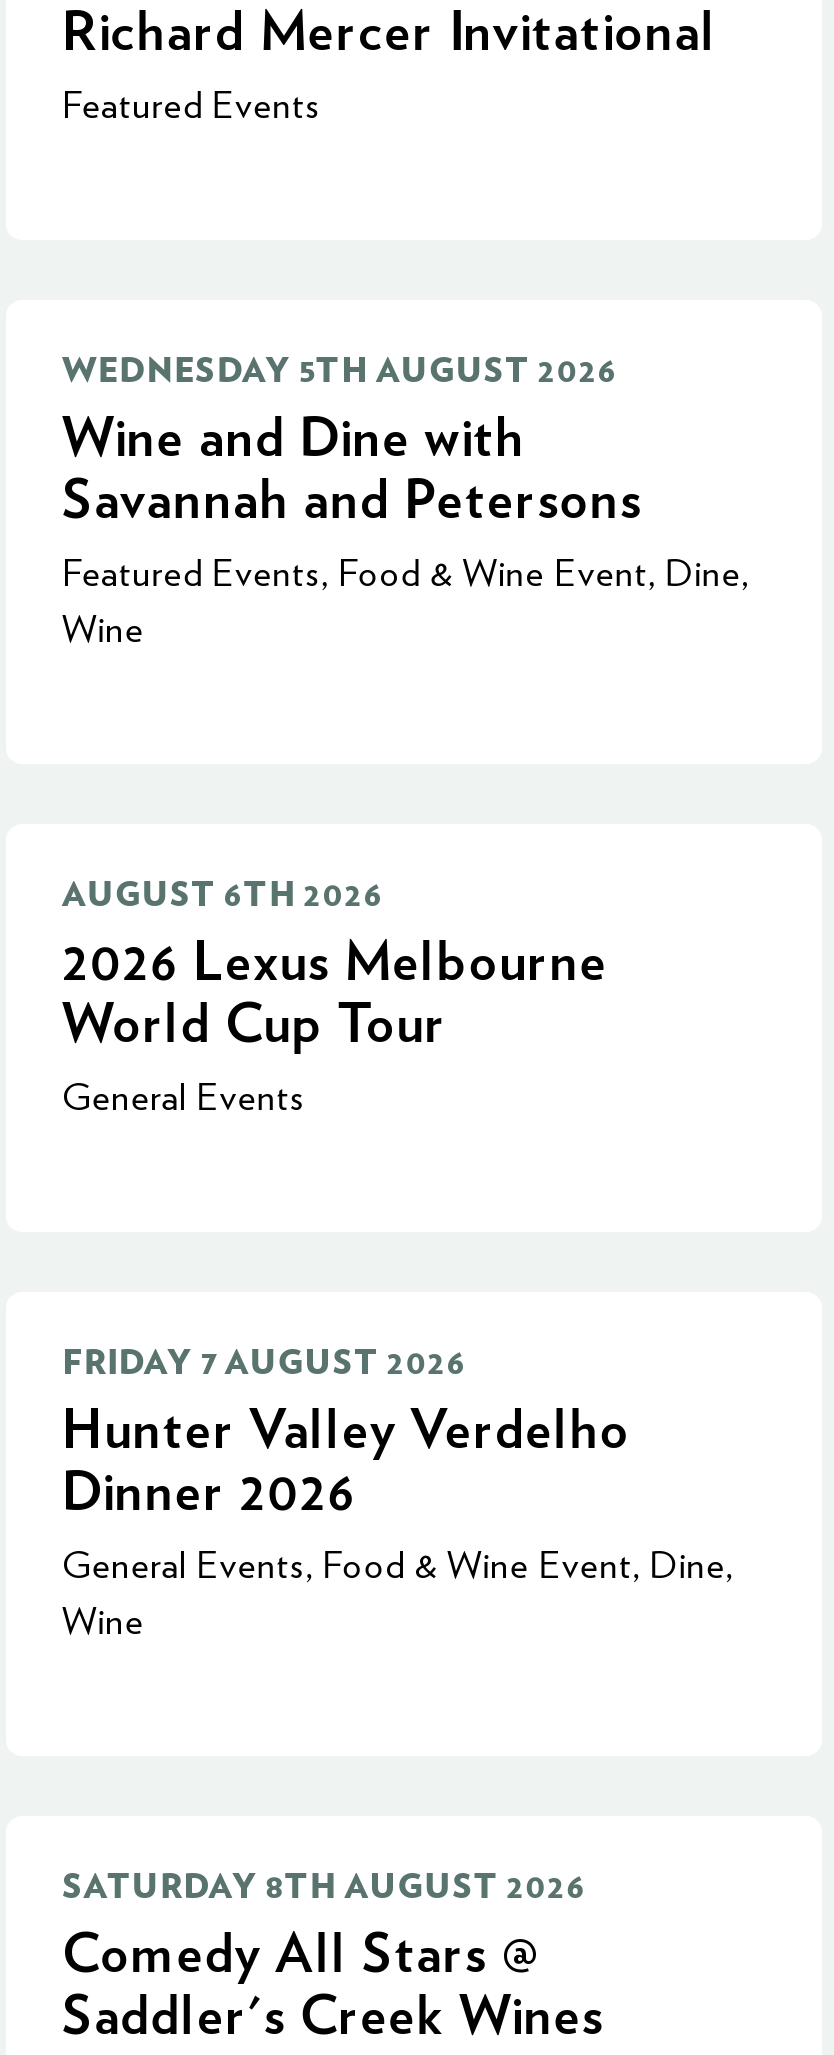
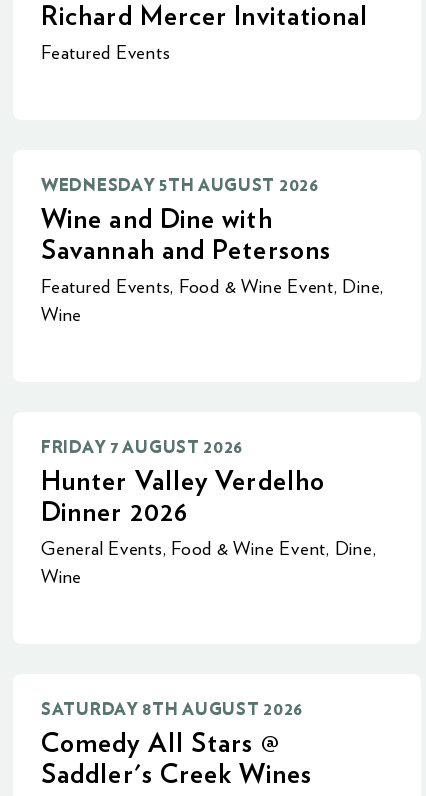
[62,878,608,1118] AUGUST 6TH 2026 | 2026 Lexus Melbourne | World Cup Tour | General Events -> none

